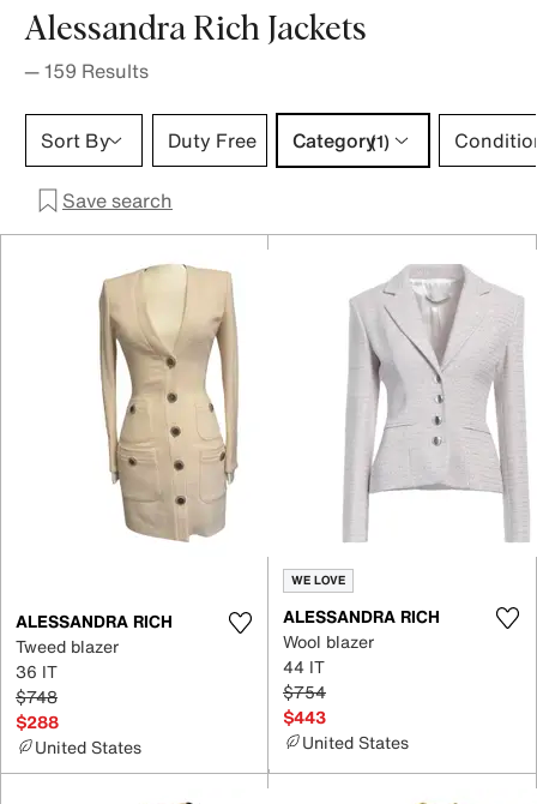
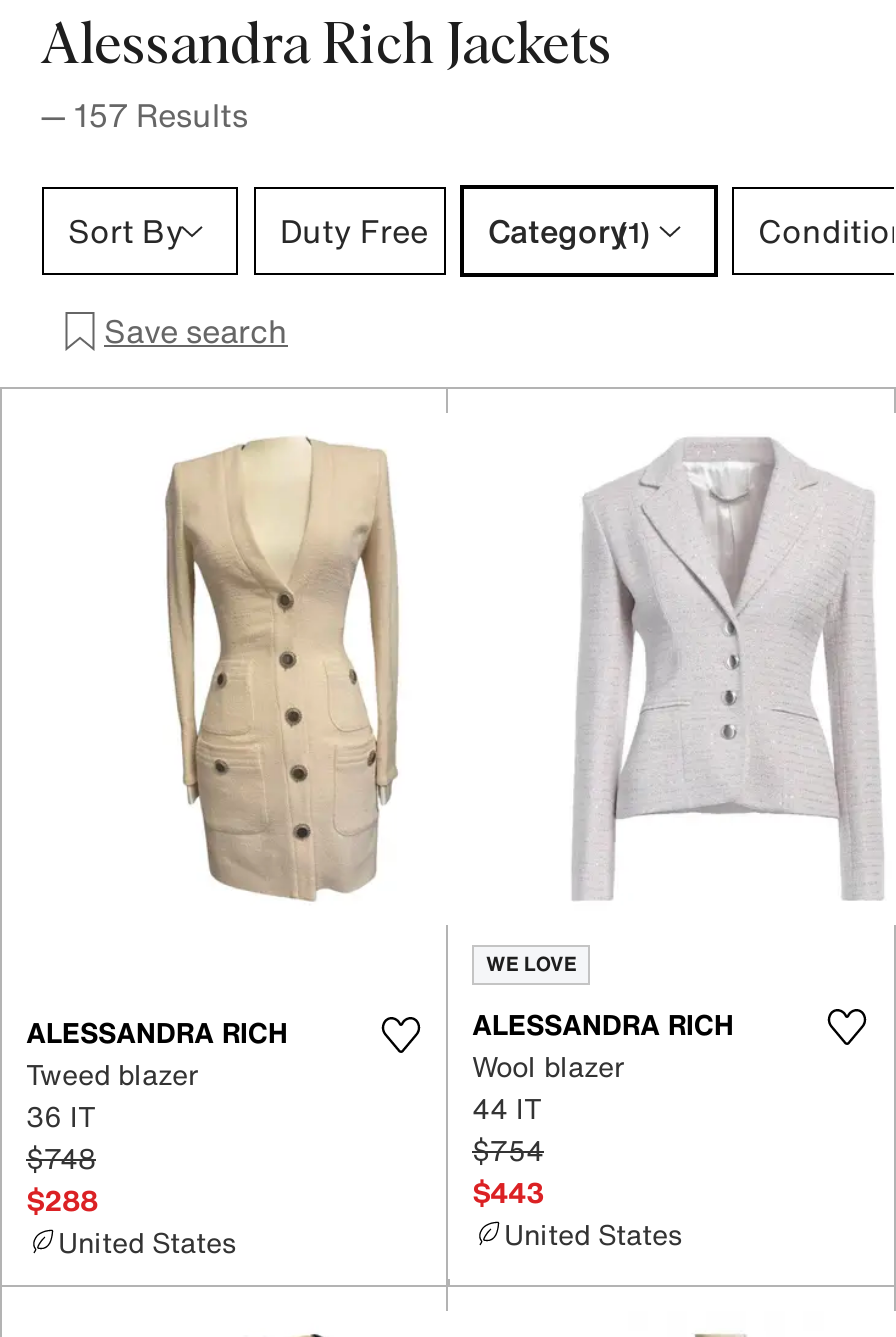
[24,56,149,85] — 159 Results -> [40,91,248,139] — 157 Results

